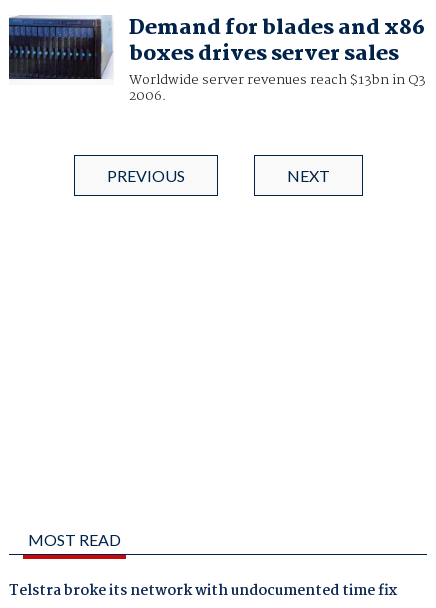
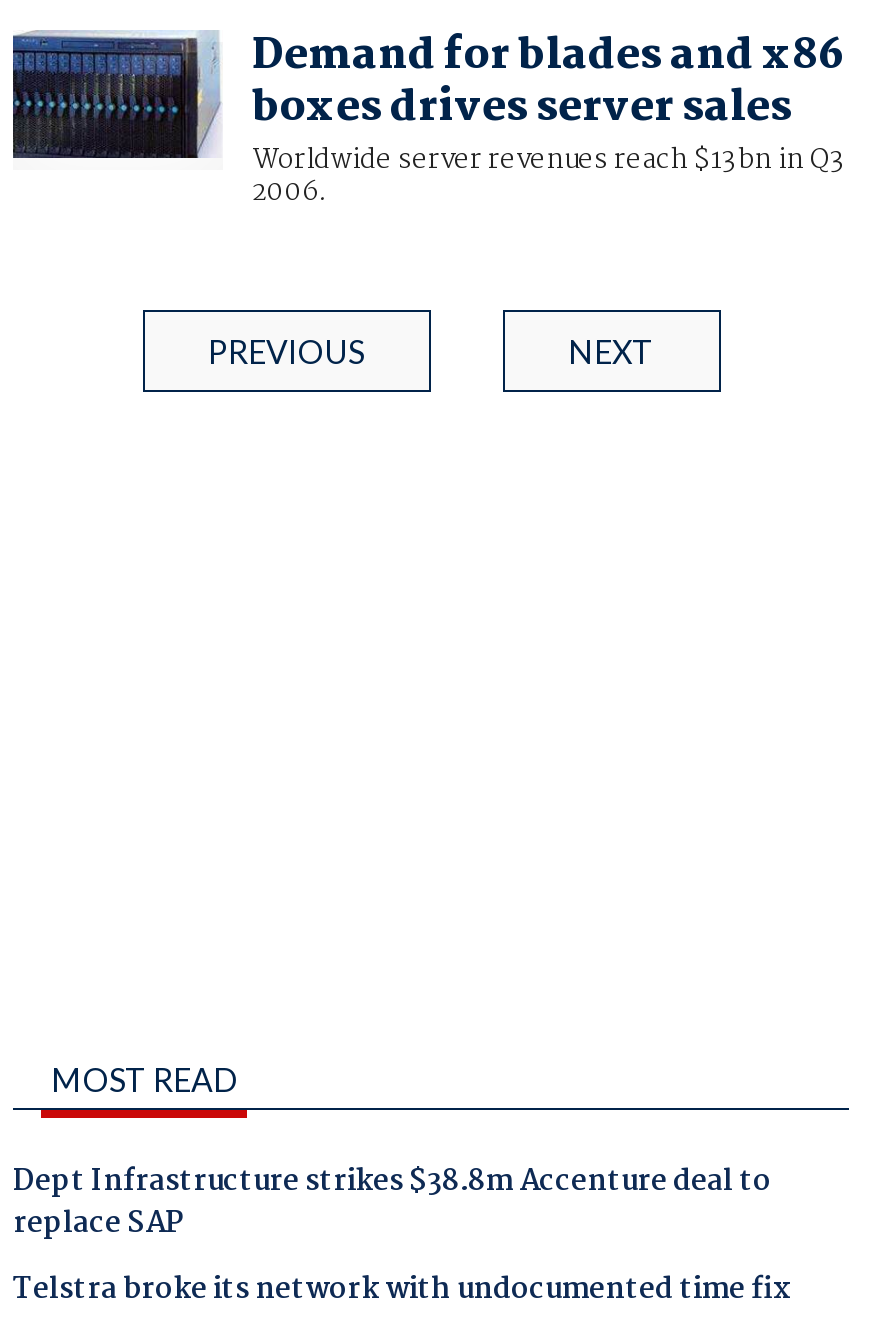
none -> [13,1157,771,1247] Dept Infrastructure strikes $38.8m Accenture deal to | replace SAP

